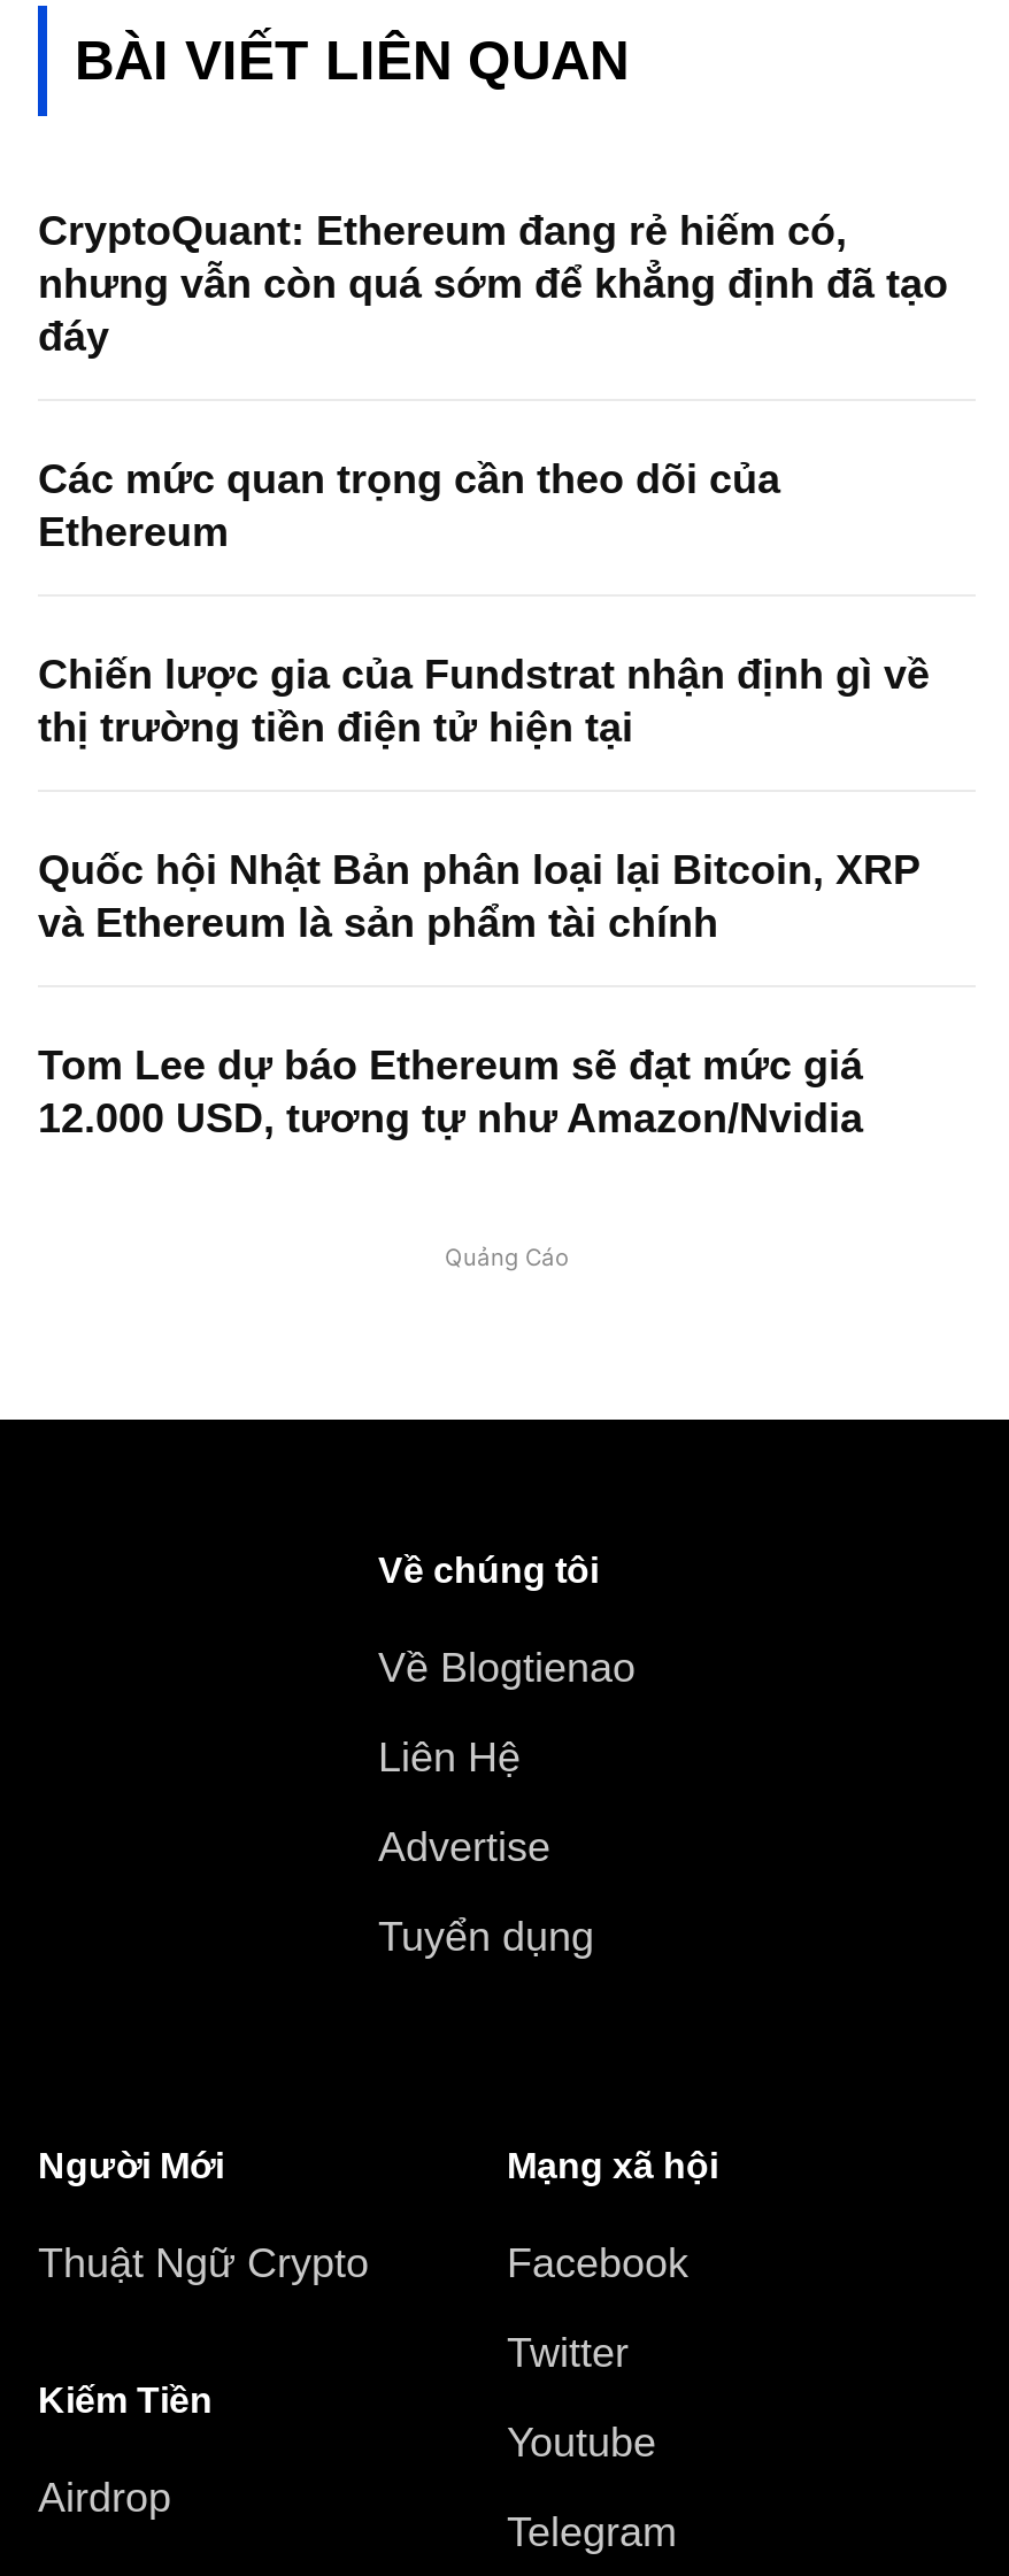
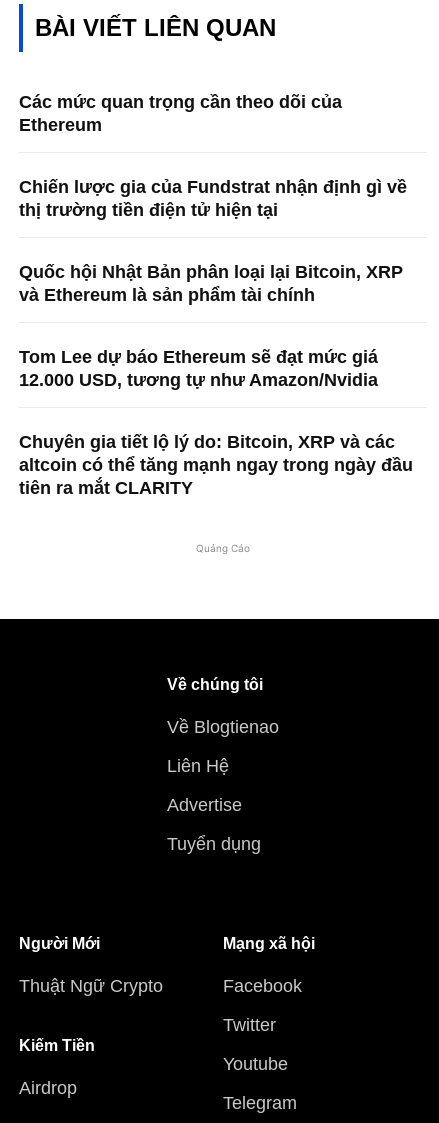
[38,207,948,359] CryptoQuant: Ethereum đang rẻ hiếm có, | nhưng vẫn còn quá sớm để khẳng định đã tạo | đáy -> none
moved [38,456,930,1141] -> [19,92,407,390]: Các mức quan trọng cần theo dõi của | Ethereum | Chiến lược gia của Fundstrat nhận định gì về | thị trường tiền điện tử hiện tại | Quốc hội Nhật Bản phân loại lại Bitcoin, XRP | và Ethereum là sản phẩm tài chính | Tom Lee dự báo Ethereum sẽ đạt mức giá | 12.000 USD, tương tự như Amazon/Nvidia
none -> [19,432,413,498] Chuyên gia tiết lộ lý do: Bitcoin, XRP và các | altcoin có thể tăng mạnh ngay trong ngày đầu | tiên ra mắt CLARITY

